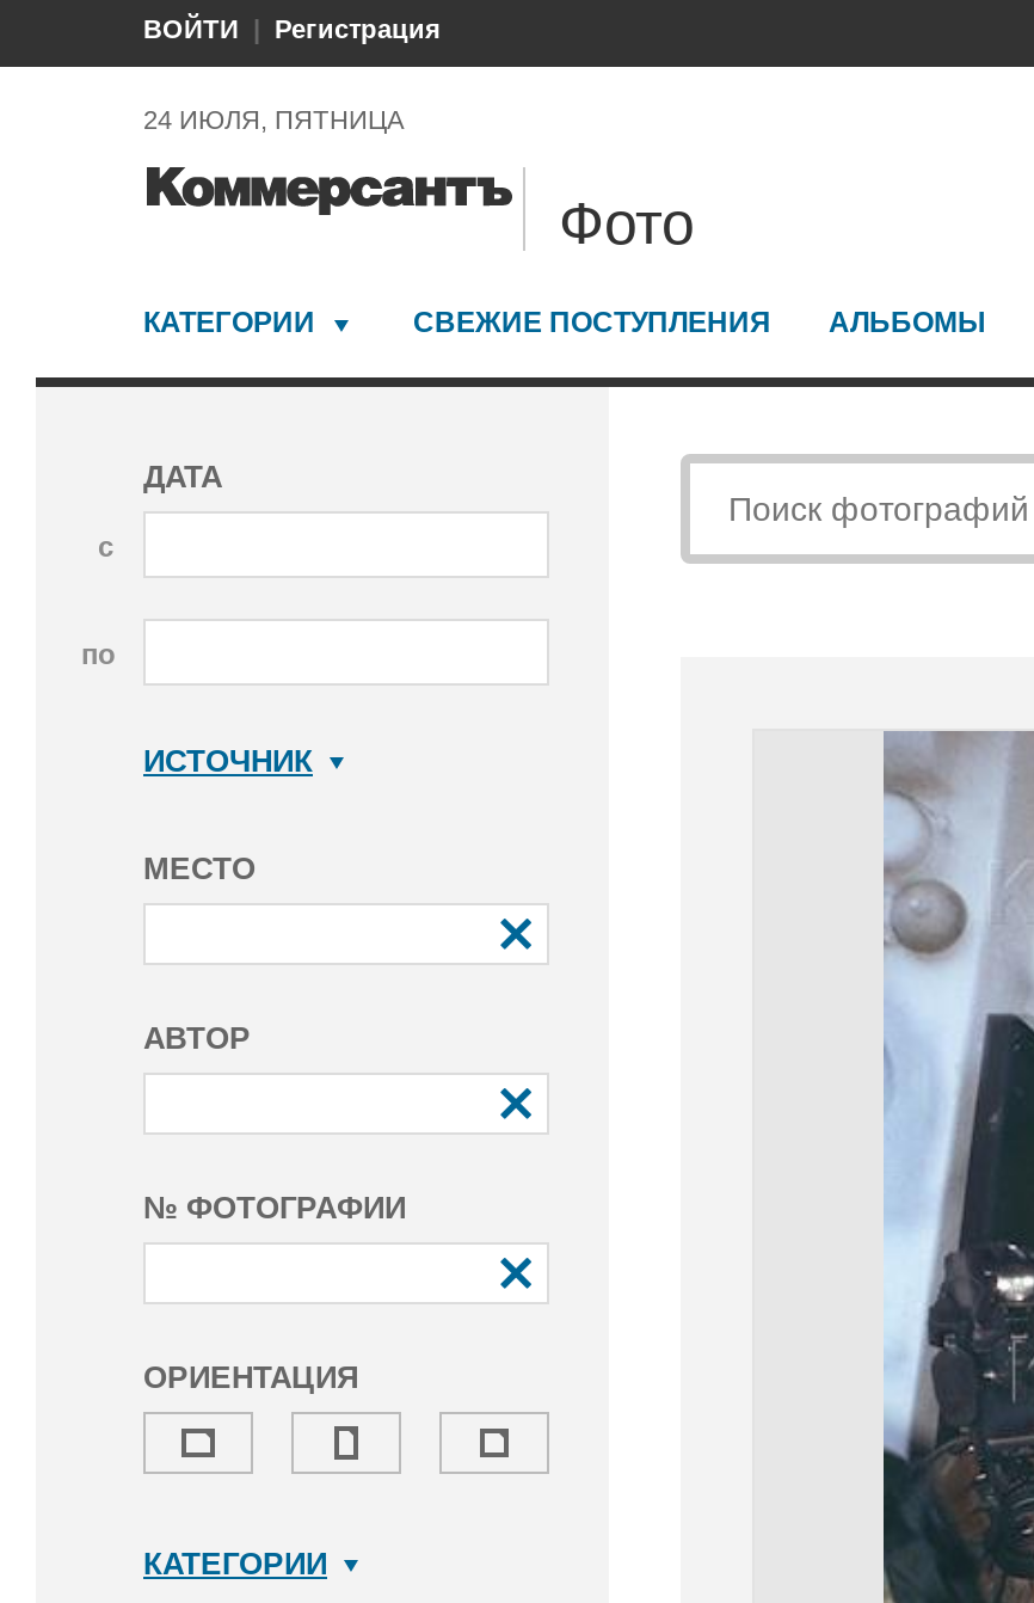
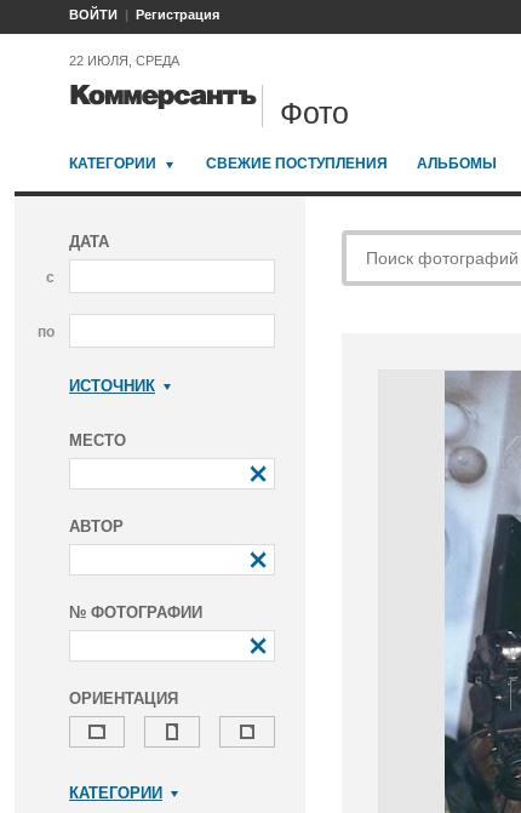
[143,105,404,134] 24 ИЮЛЯ, ПЯТНИЦА -> [69,53,179,68] 22 ИЮЛЯ, СРЕДА

